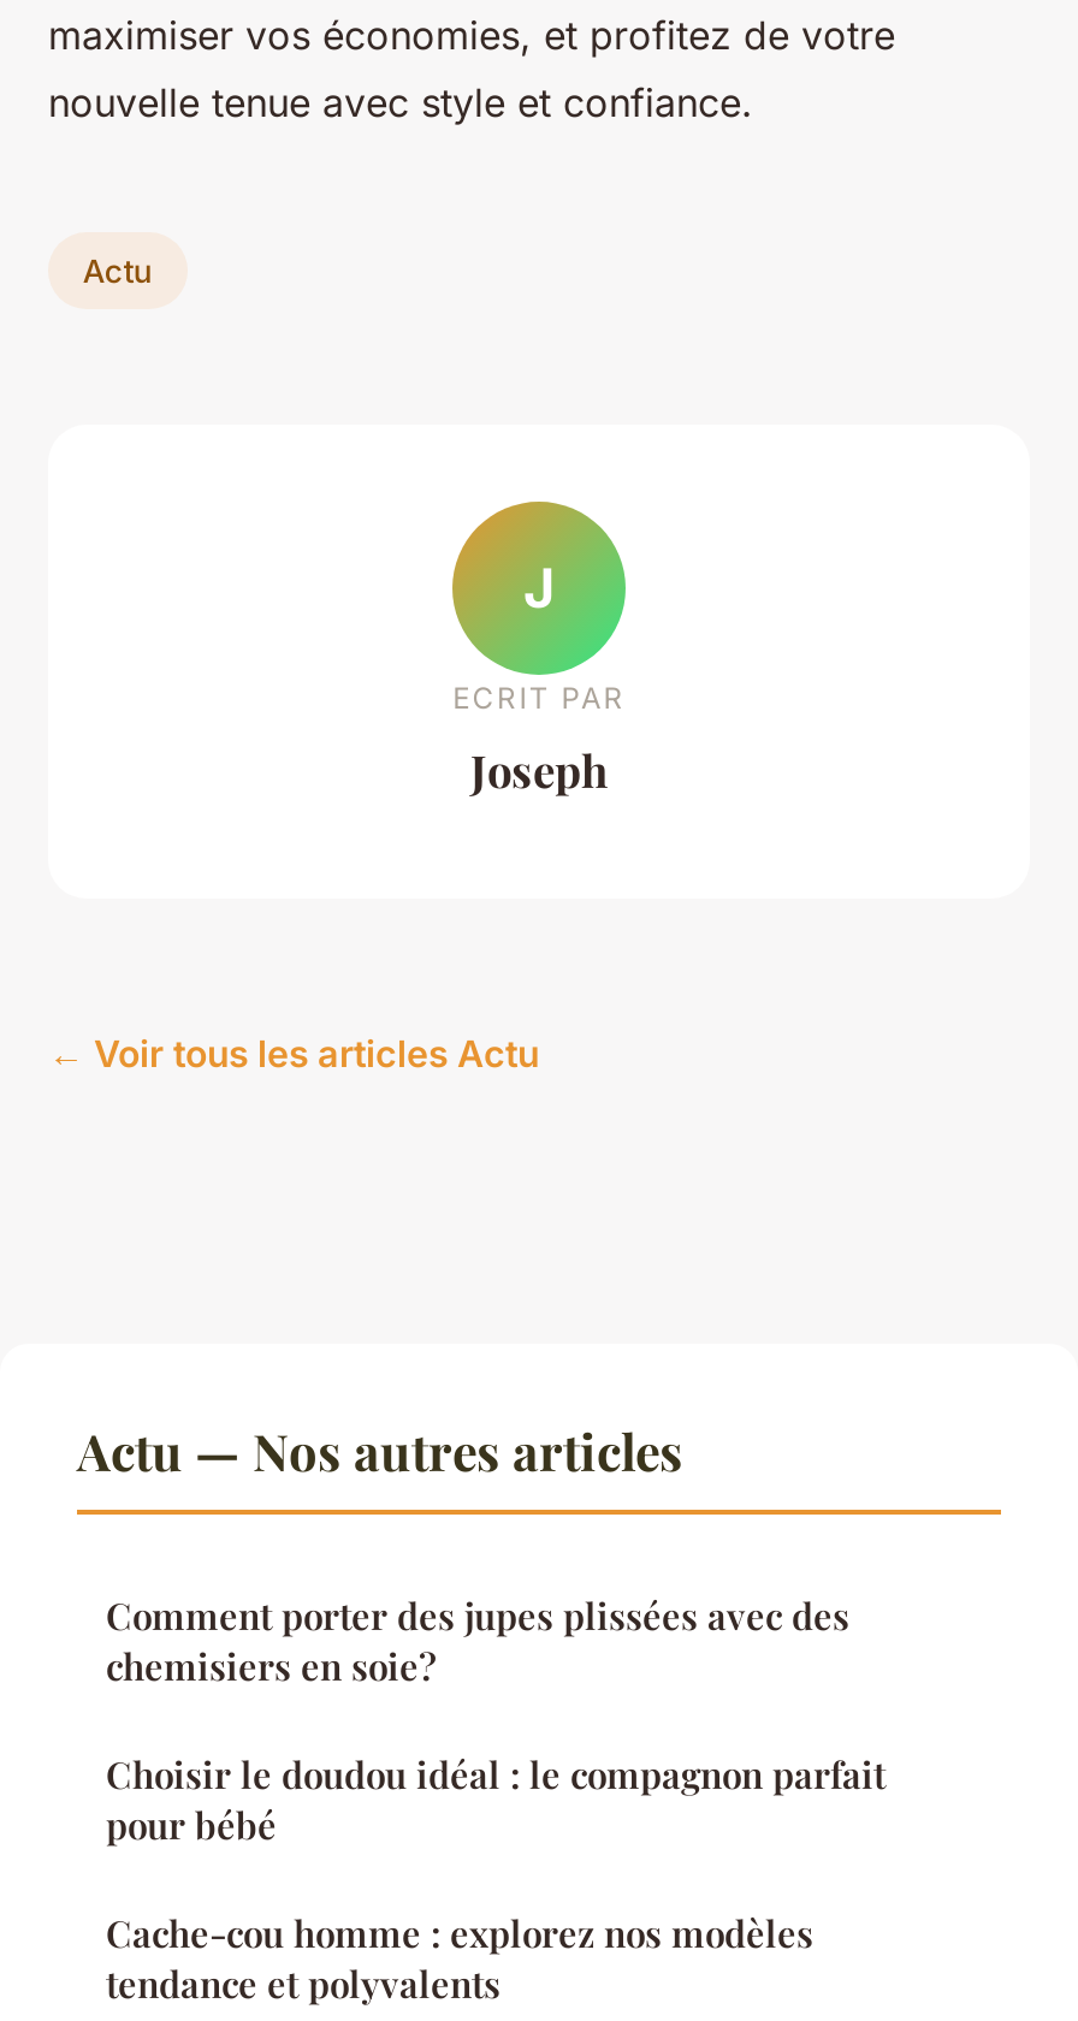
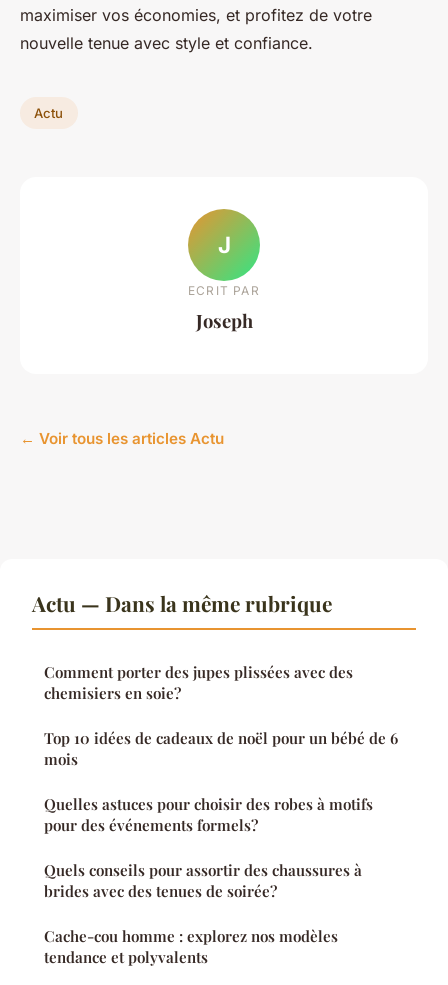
[77,1416,683,1483] Actu — Nos autres articles -> [32,589,332,617] Actu — Dans la même rubrique
[106,1750,885,1849] Choisir le doudou idéal : le compagnon parfait | pour bébé -> [44,728,398,901] Top 10 idées de cadeaux de noël pour un bébé de 6 | mois | Quelles astuces pour choisir des robes à motifs | pour des événements formels? | Quels conseils pour assortir des chaussures à | brides avec des tenues de soirée?

